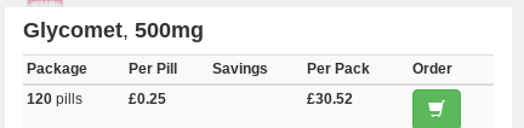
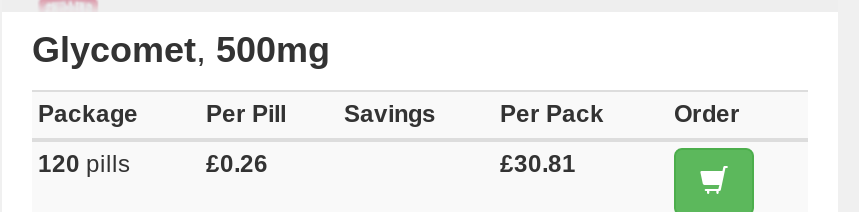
[129,90,166,107] £0.25 -> [206,150,268,178] £0.26
[307,90,353,107] £30.52 -> [500,150,576,178] £30.81

